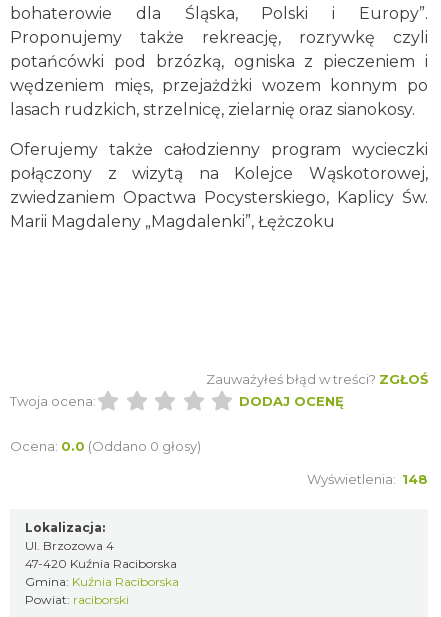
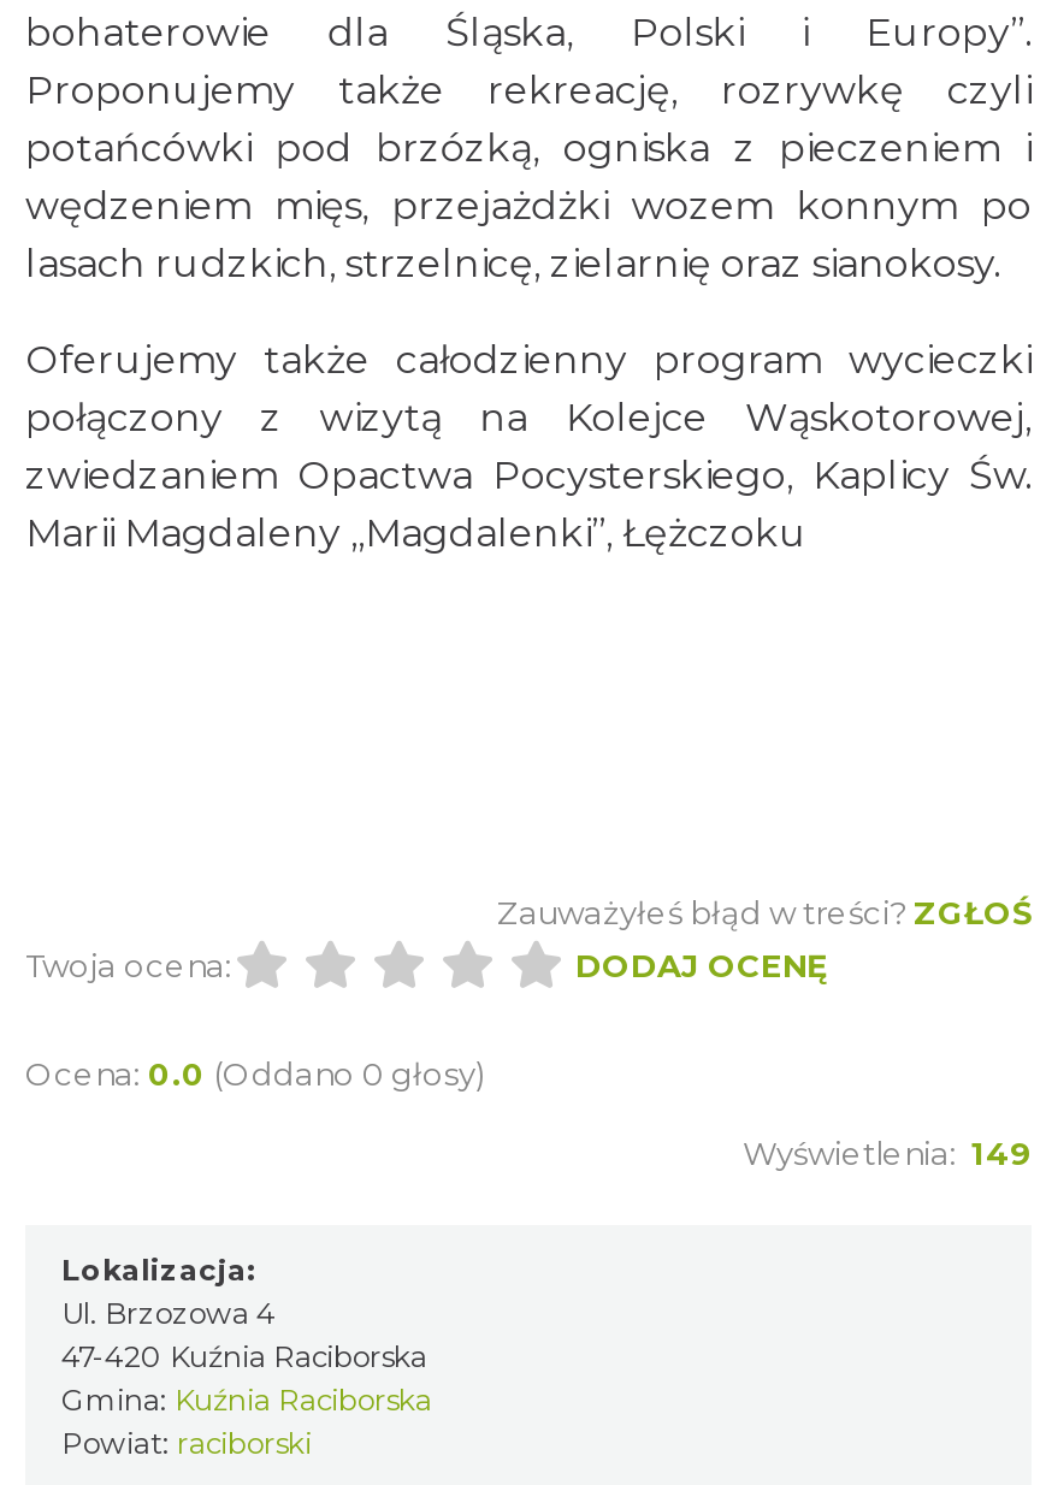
[307,471,428,487] Wyświetlenia: 148 -> [743,1134,1032,1172] Wyświetlenia: 149

